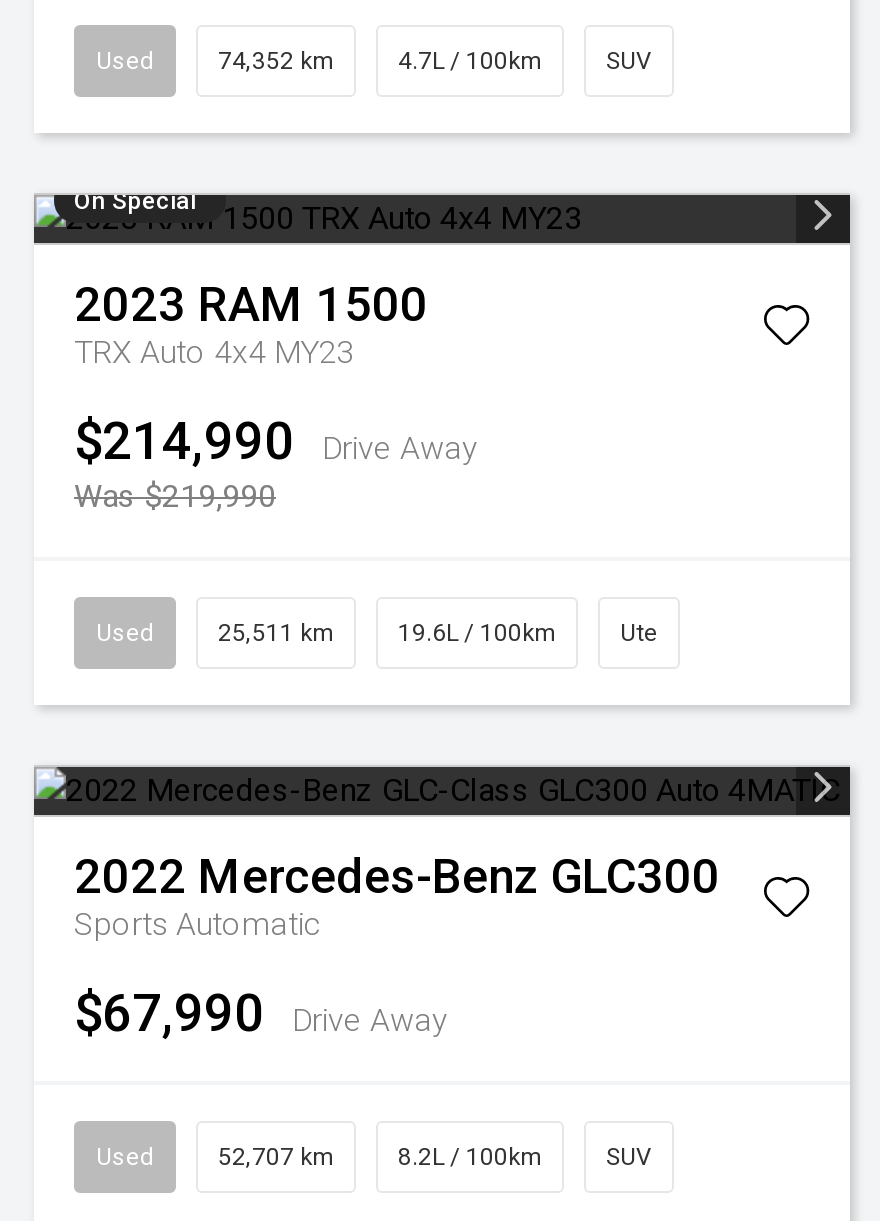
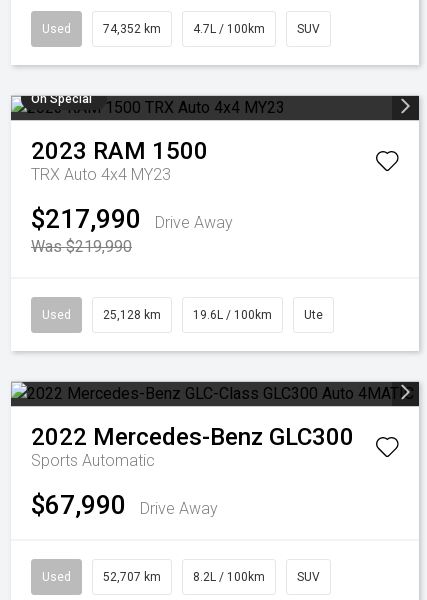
[74,411,478,471] $214,990 Drive Away -> [31,204,233,234] $217,990 Drive Away
[218,619,334,647] 25,511 km -> [103,308,161,322] 25,128 km

